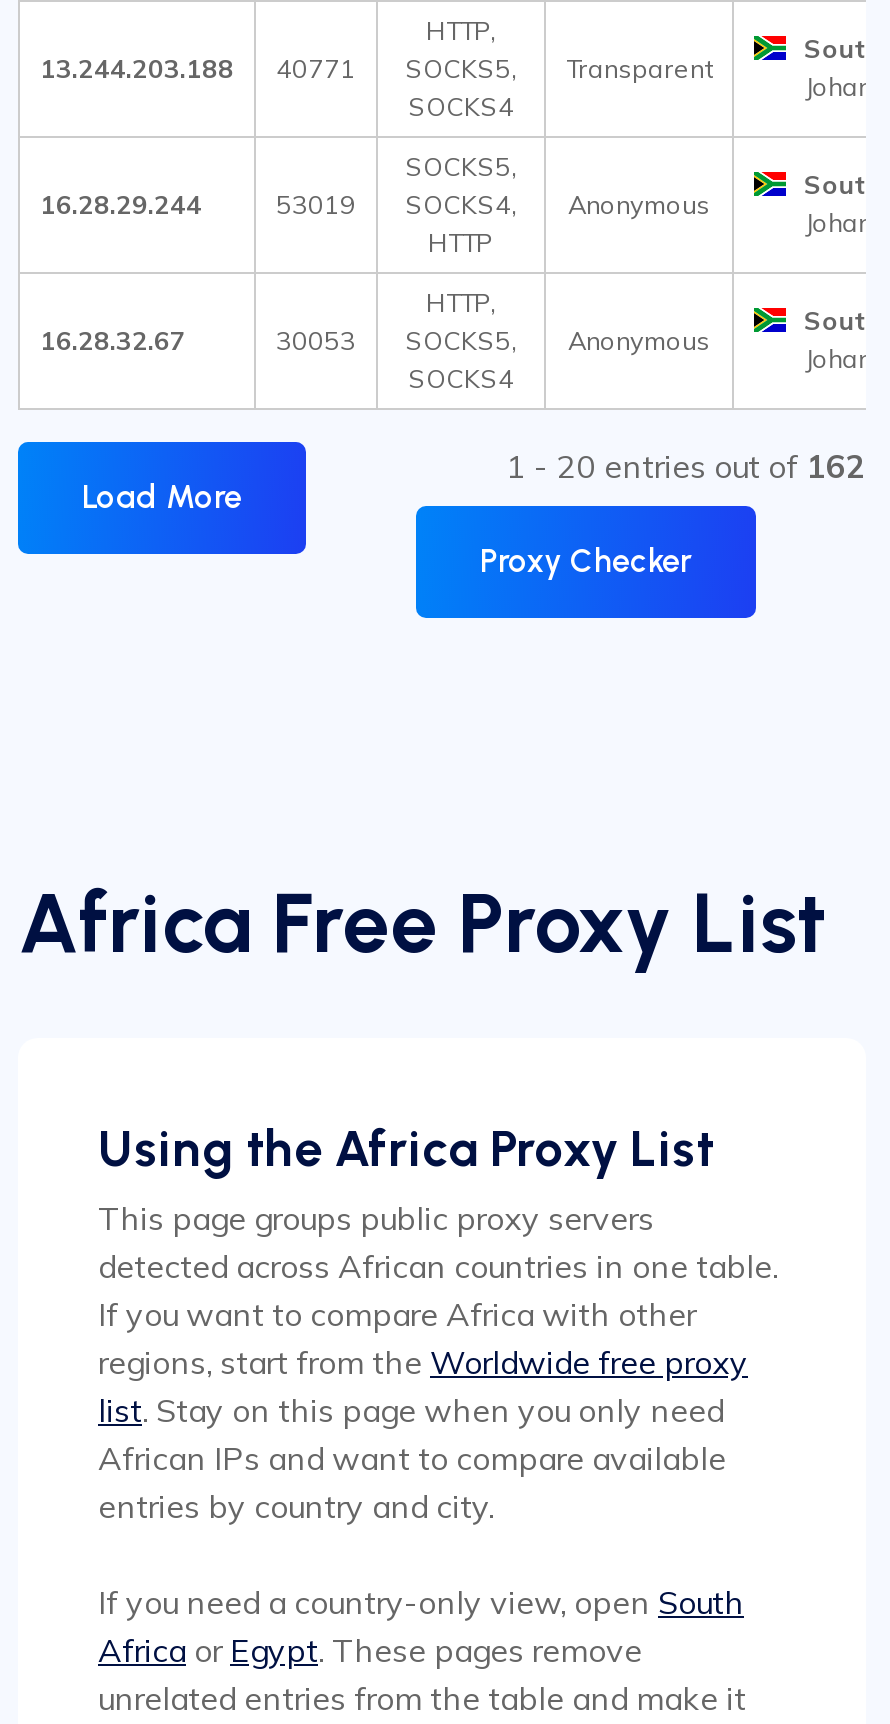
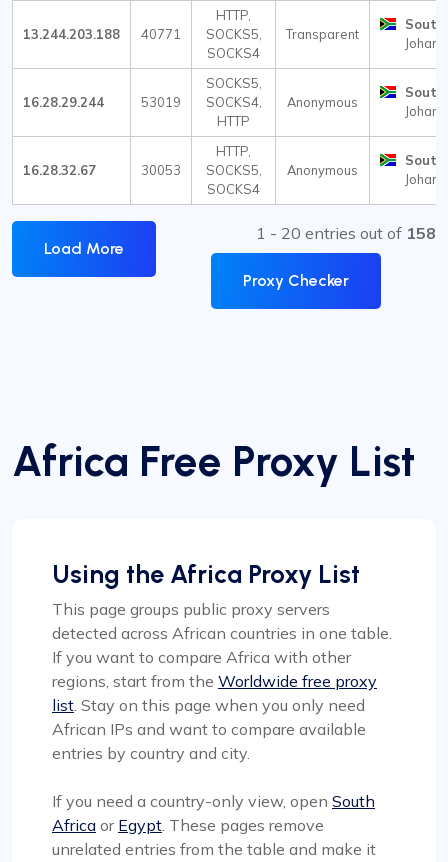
[506,446,866,486] 1 - 20 entries out of 162 -> [256,223,436,243] 1 - 20 entries out of 158

